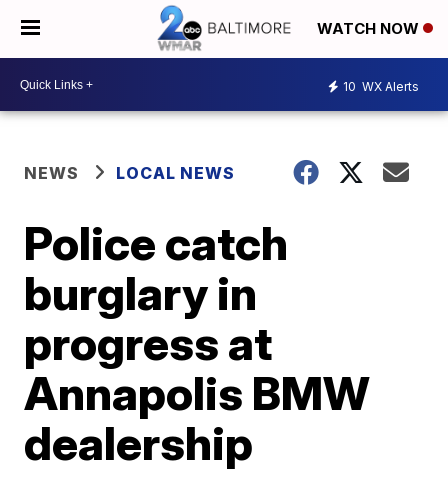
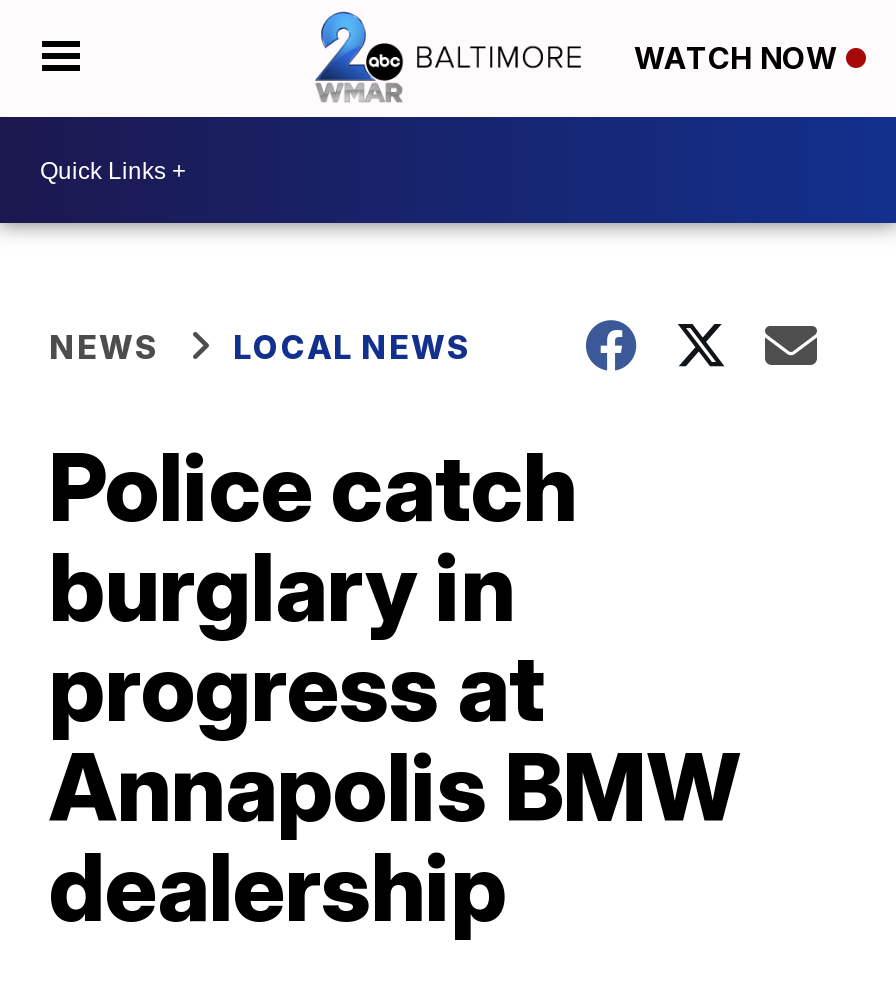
[343,78,419,93] 10 WX Alerts -> none

